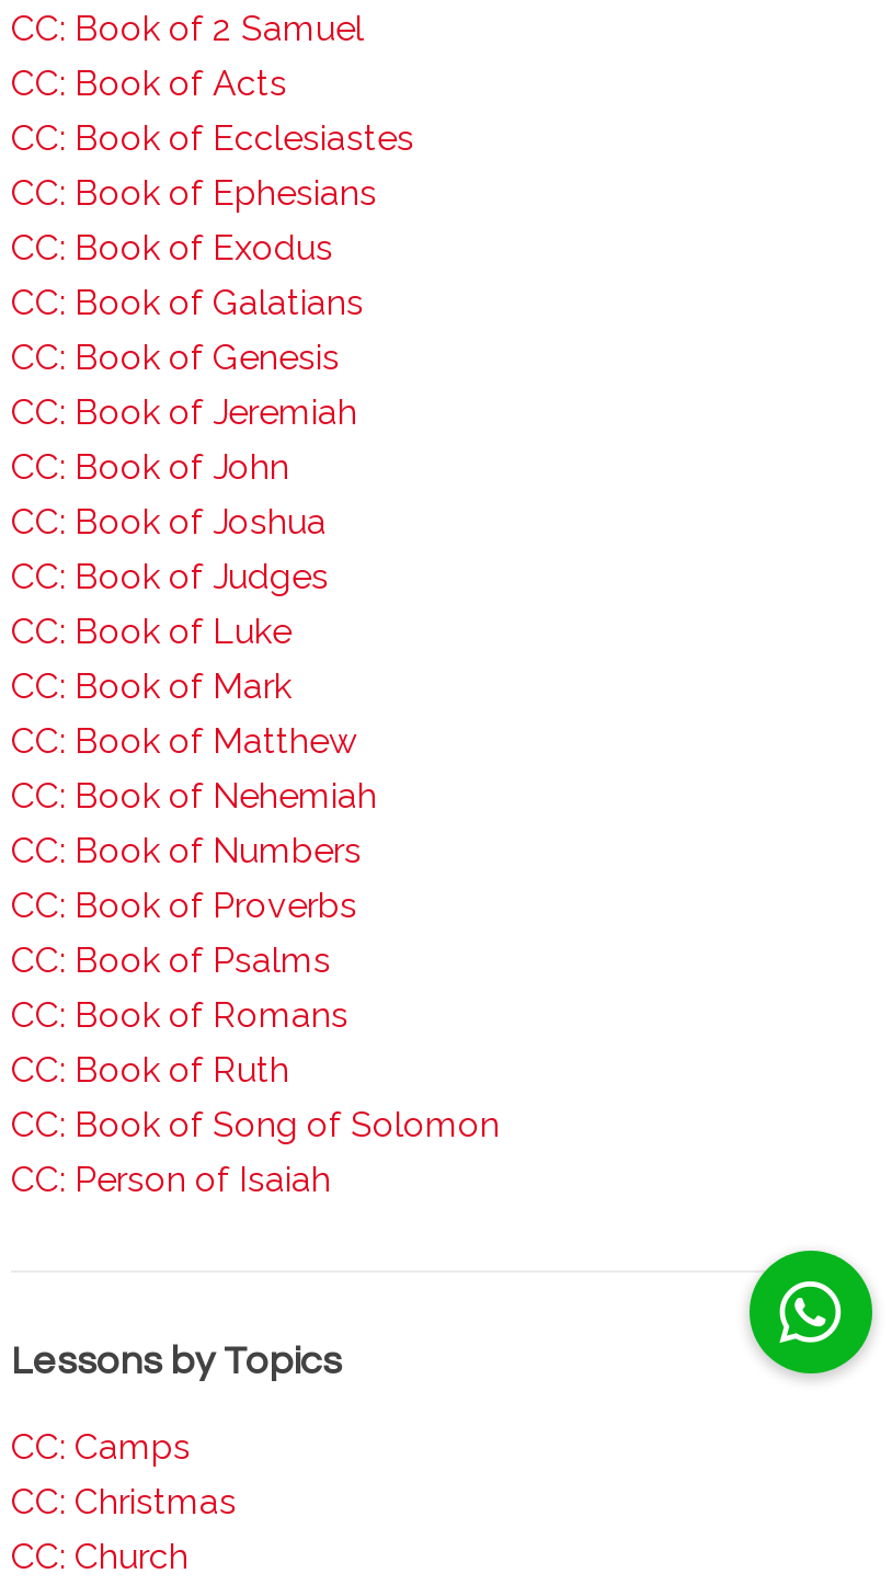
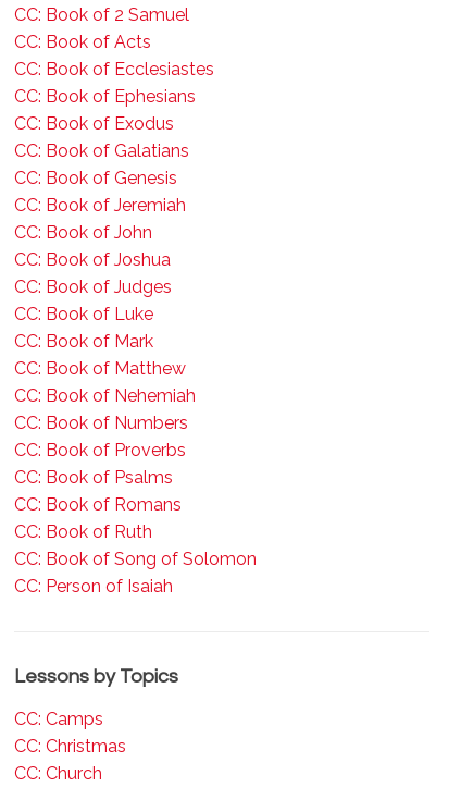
[745,1247,877,1383] [image] -> none

